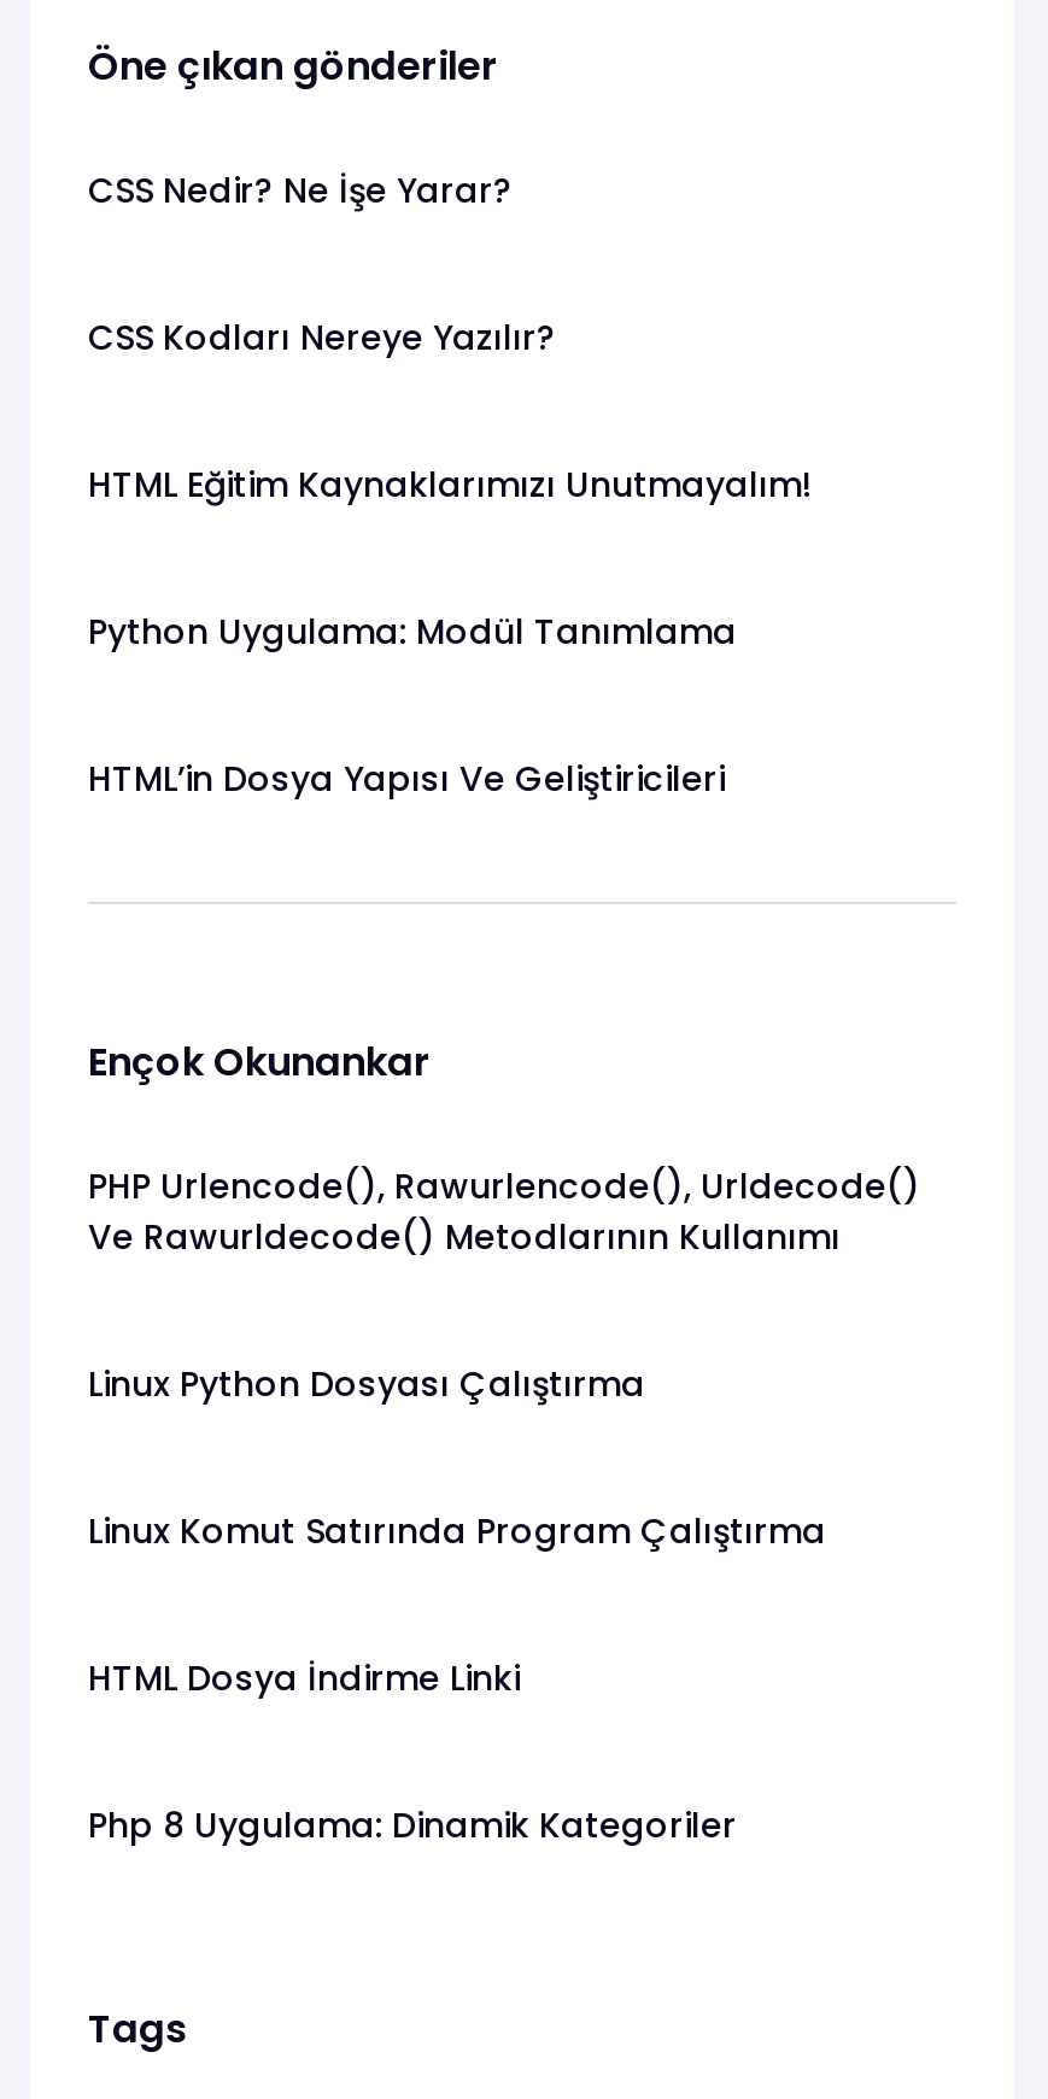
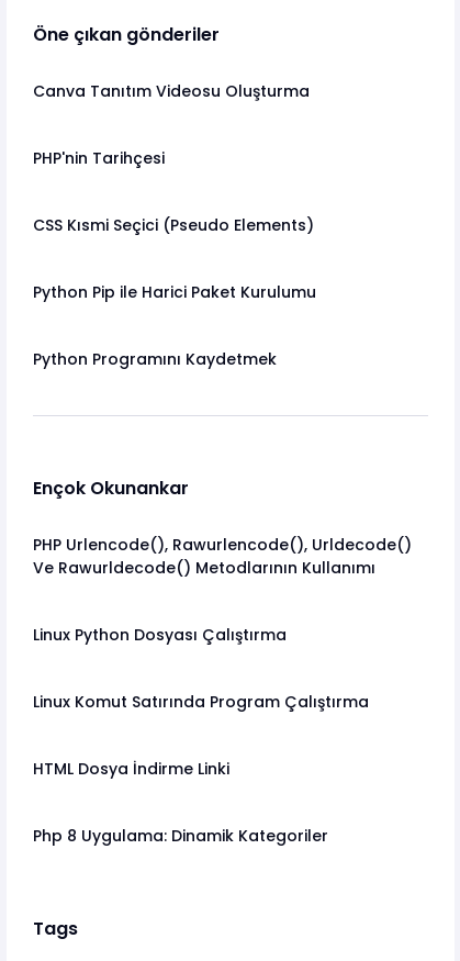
[88,165,513,213] CSS Nedir? Ne İşe Yarar? -> [33,80,310,102] Canva Tanıtım Videosu Oluşturma
[88,312,556,360] CSS Kodları Nereye Yazılır? -> [33,147,165,169] PHP'nin Tarihçesi
[88,459,812,508] HTML Eğitim Kaynaklarımızı Unutmayalım! -> [33,214,314,236] CSS Kısmi Seçici (Pseudo Elements)
[88,606,737,655] Python Uygulama: Modül Tanımlama -> [33,281,316,303] Python Pip ile Harici Paket Kurulumu
[88,754,725,802] HTML’in Dosya Yapısı Ve Geliştiricileri -> [33,348,277,370] Python Programını Kaydetmek

